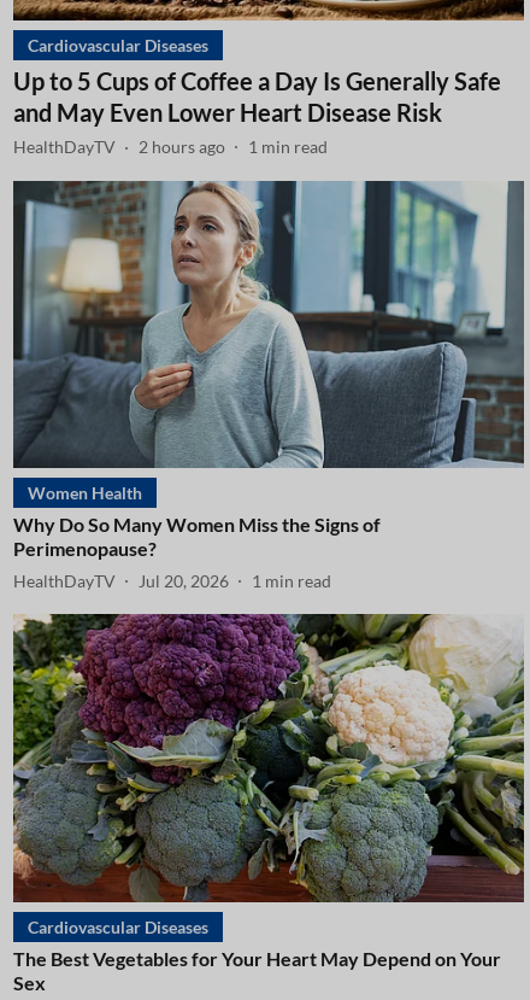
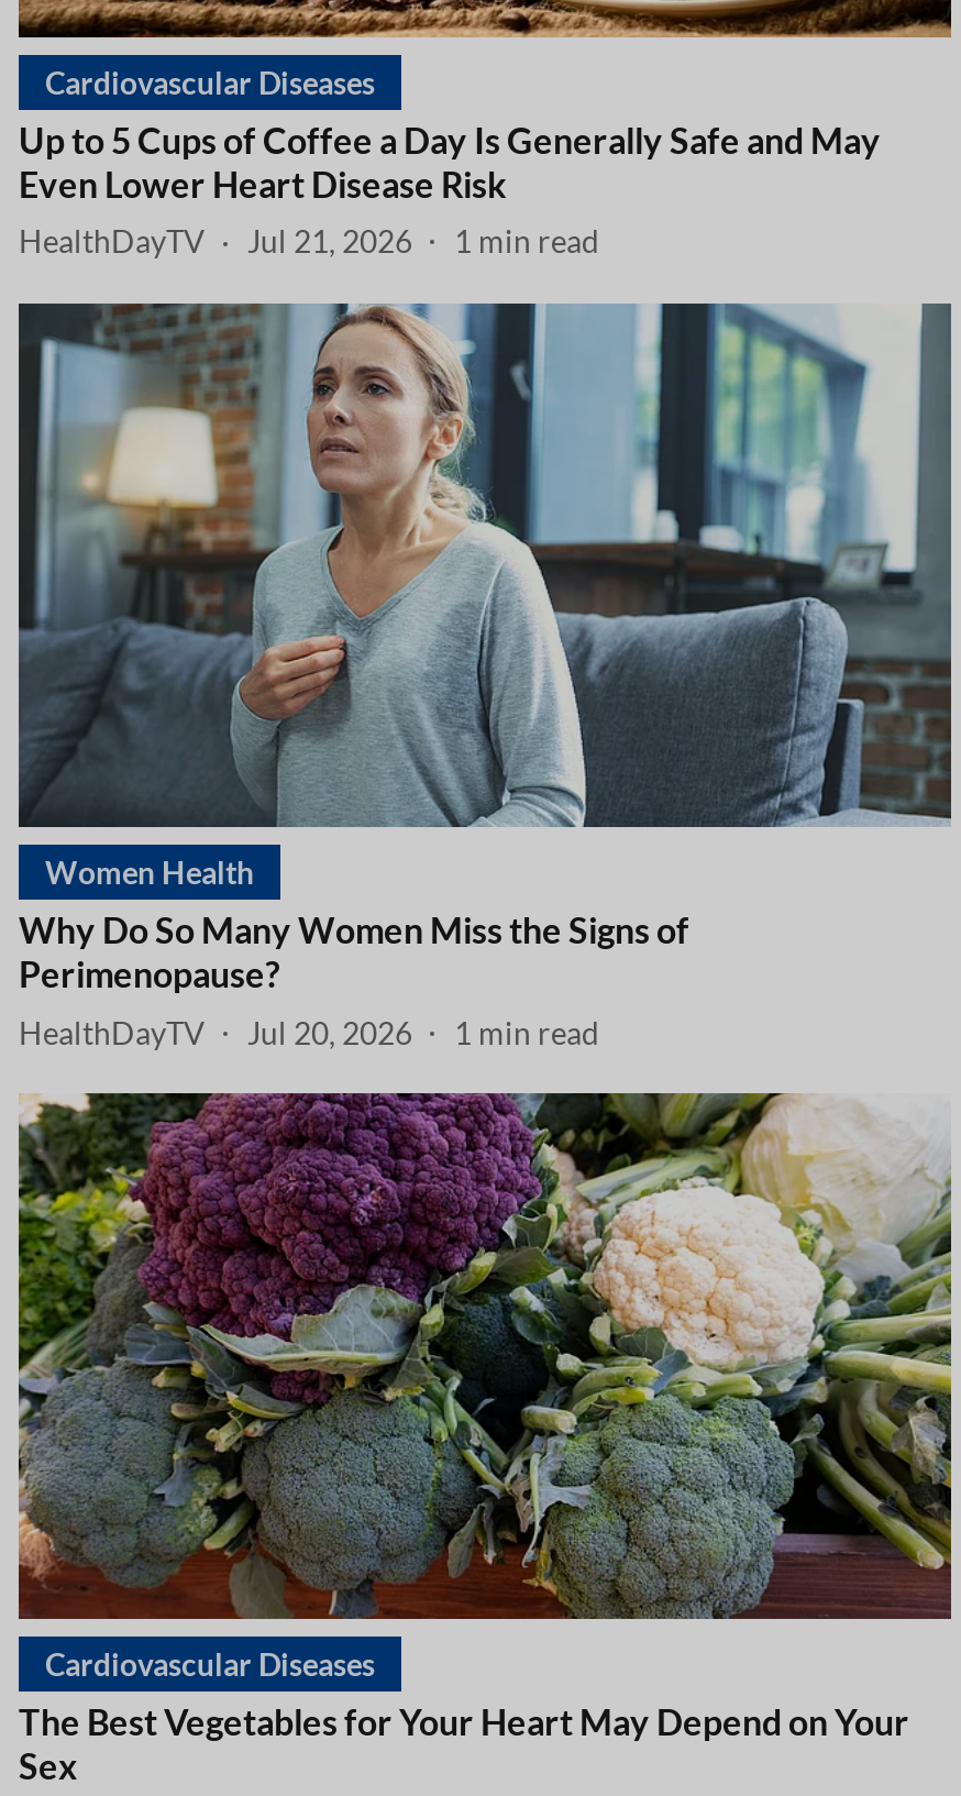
[13,136,328,157] HealthDayTV 2 hours ago 1 min read -> [19,222,599,260] HealthDayTV Jul 21, 2026 1 min read

